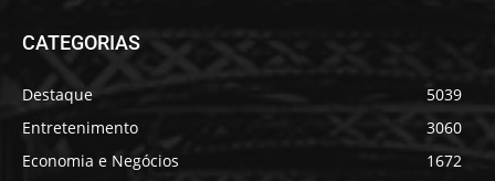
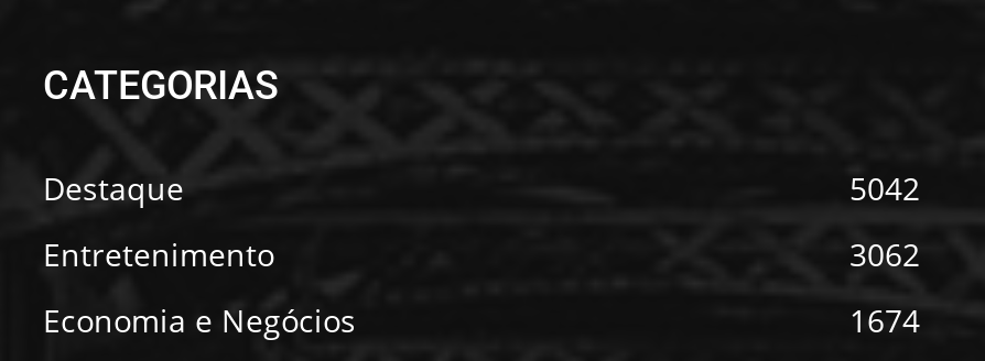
[426,84,462,105] 5039 -> [849,168,920,210] 5042
[426,117,462,138] 3060 -> [849,234,920,276] 3062
[426,151,462,172] 1672 -> [849,300,920,342] 1674

